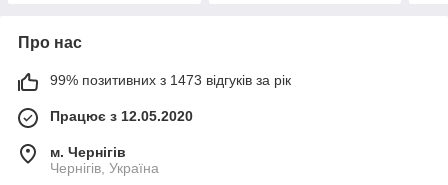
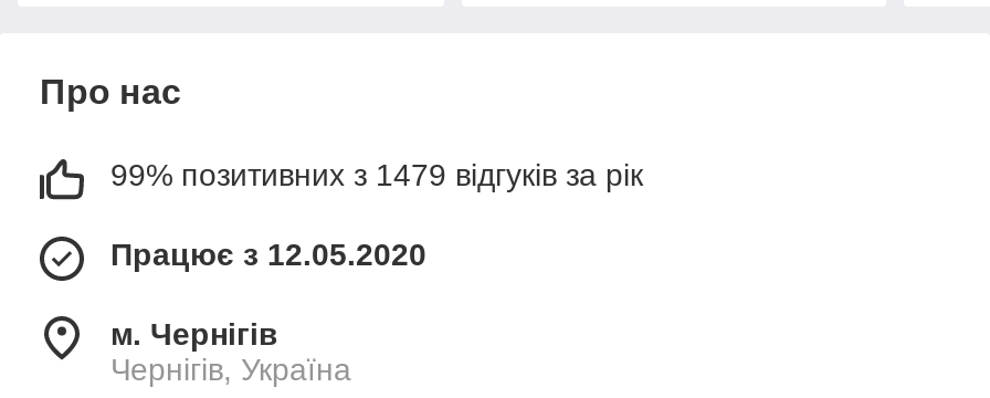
[50,72,291,88] 99% позитивних з 1473 відгуків за рік -> [110,157,643,192] 99% позитивних з 1479 відгуків за рік

